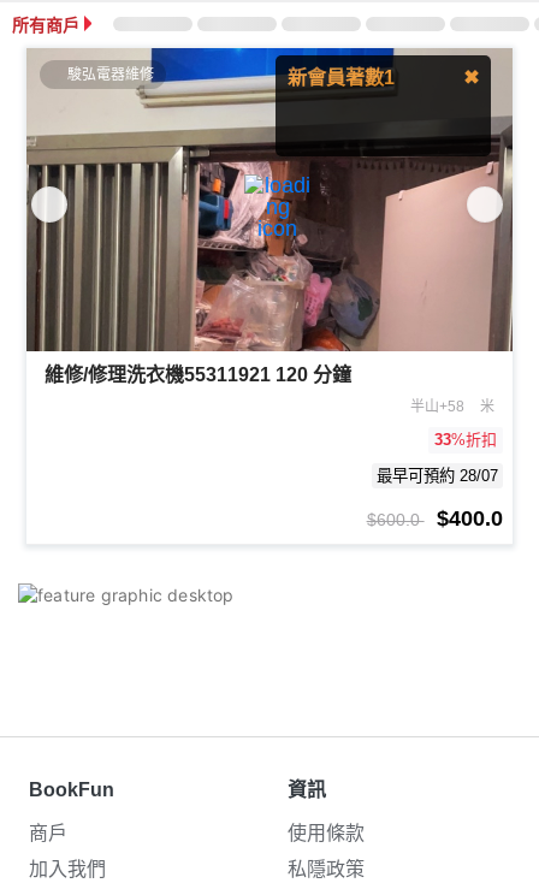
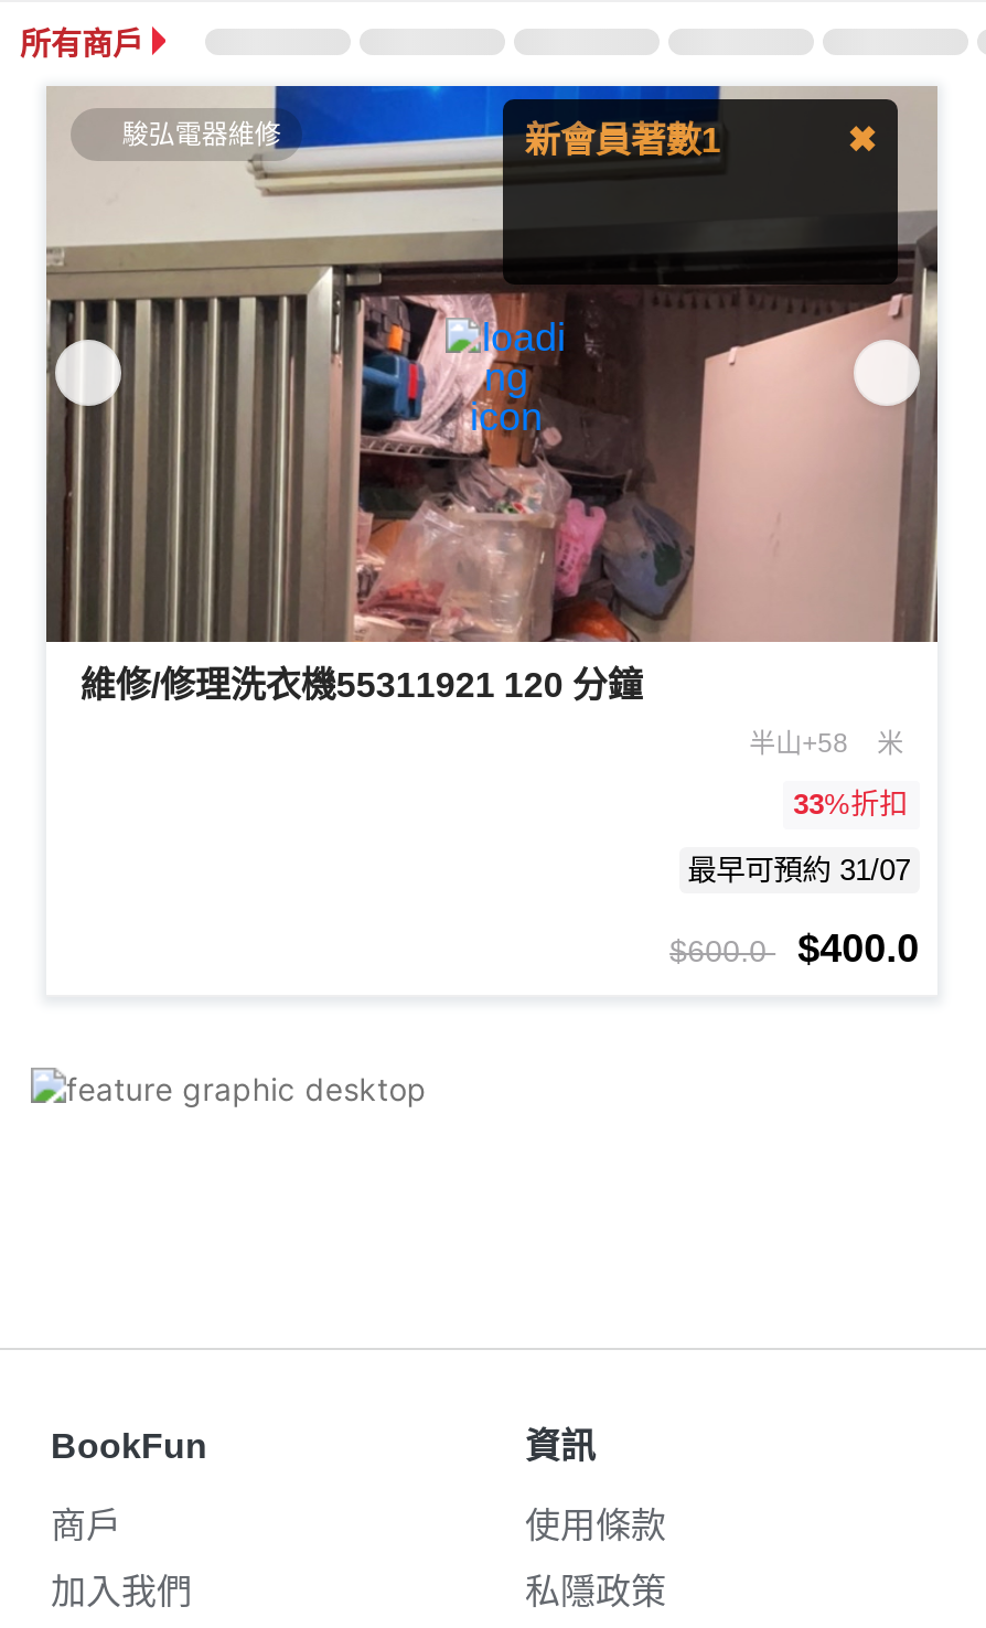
[376,467,498,485] 最早可預約 28/07 -> [687,854,910,887] 最早可預約 31/07

